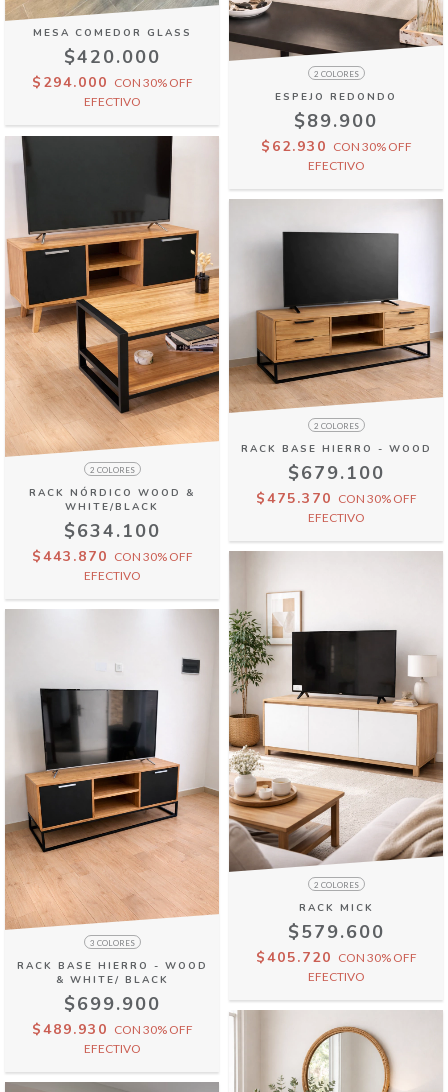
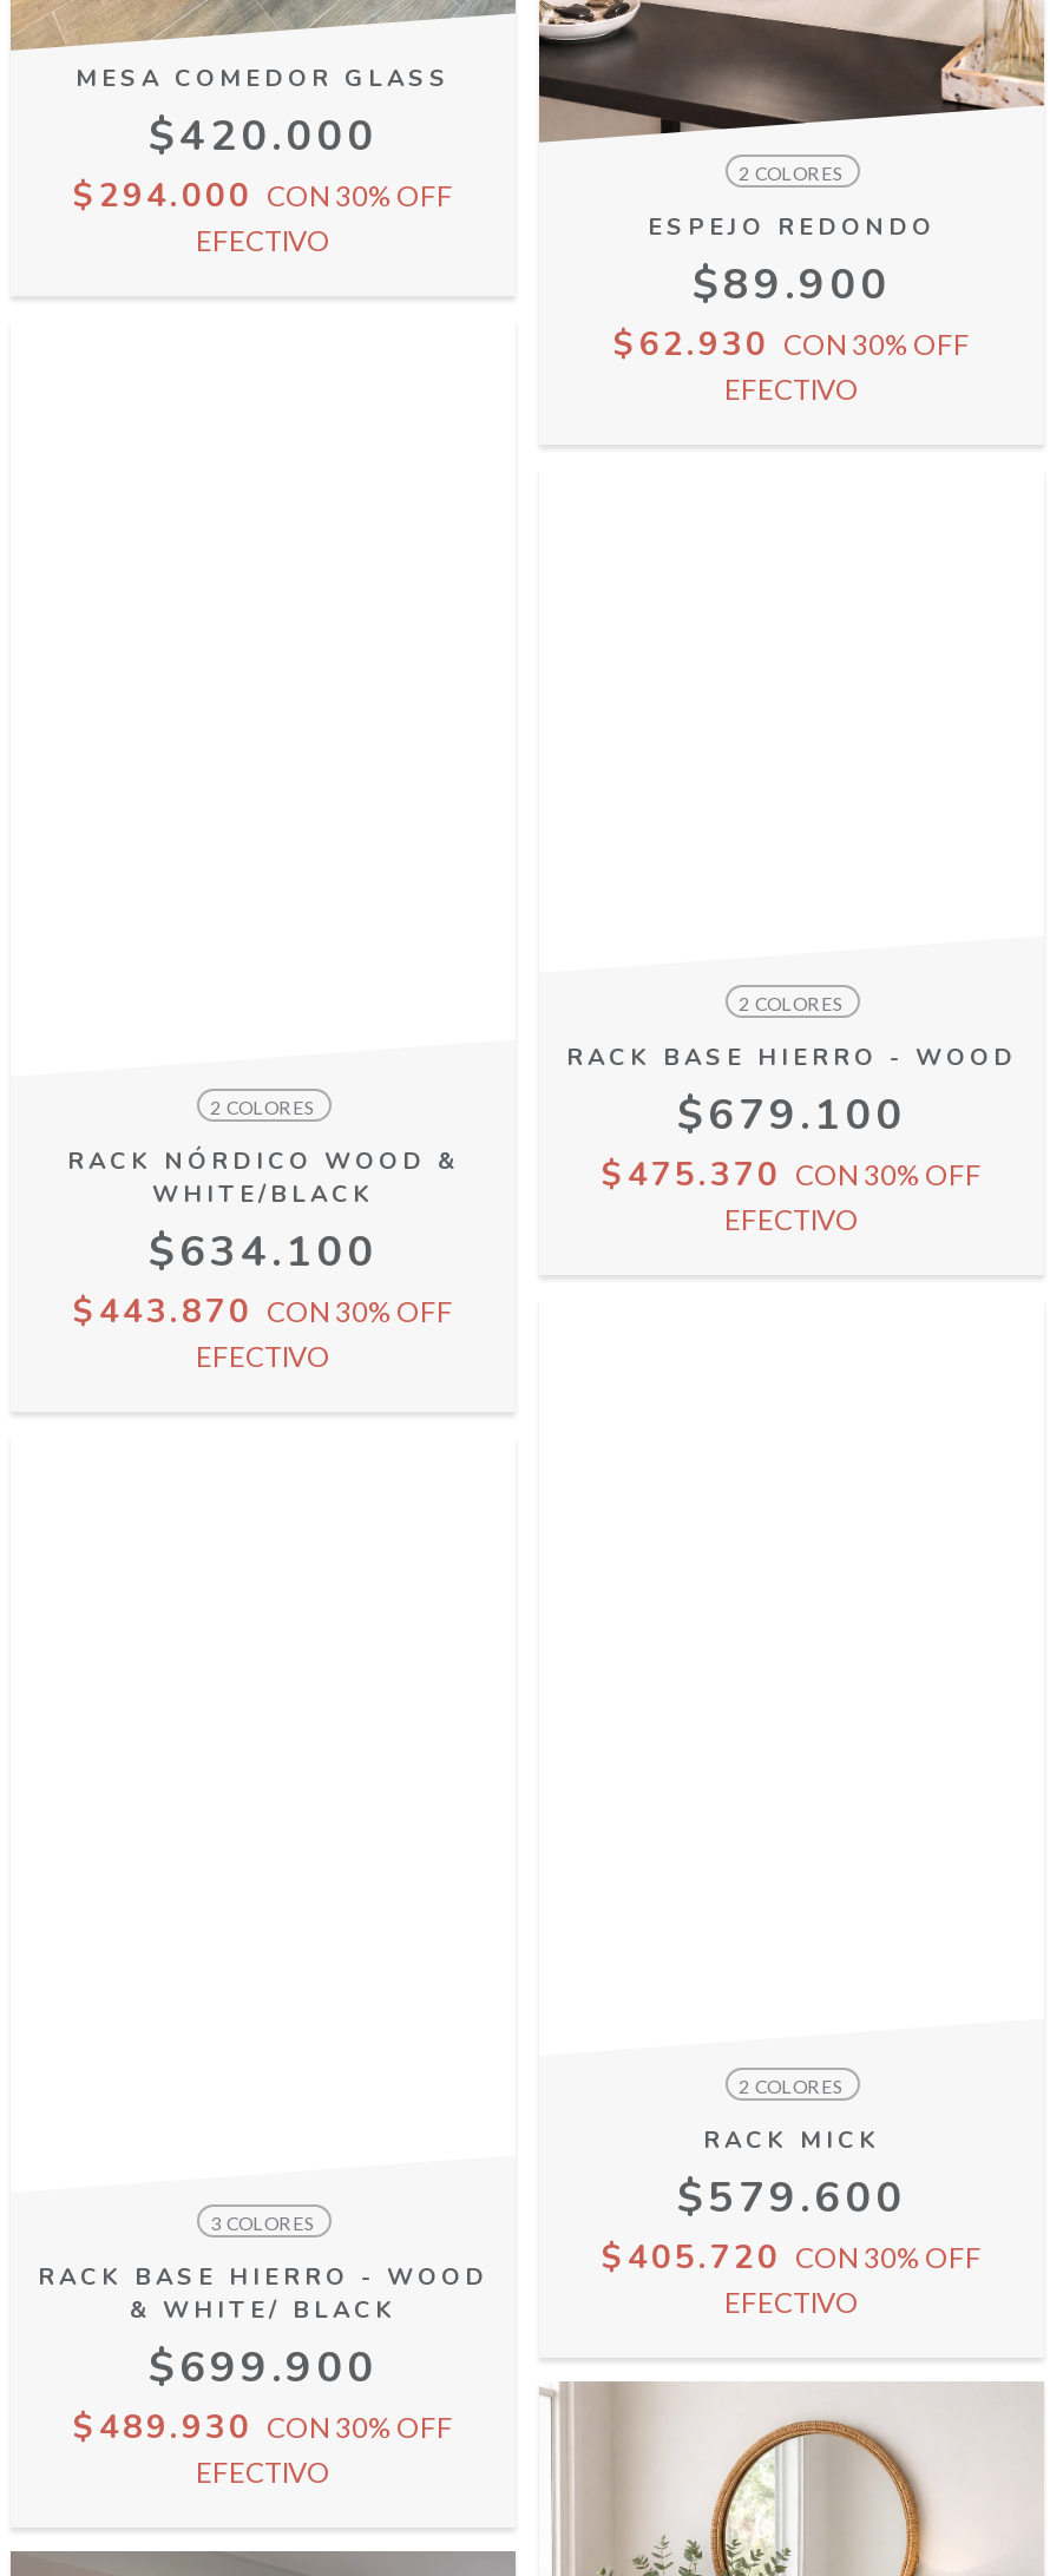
[4,135,220,457] [image] -> none
[228,199,444,414] [image] -> none
[228,550,444,873] [image] -> none
[4,608,220,930] [image] -> none

